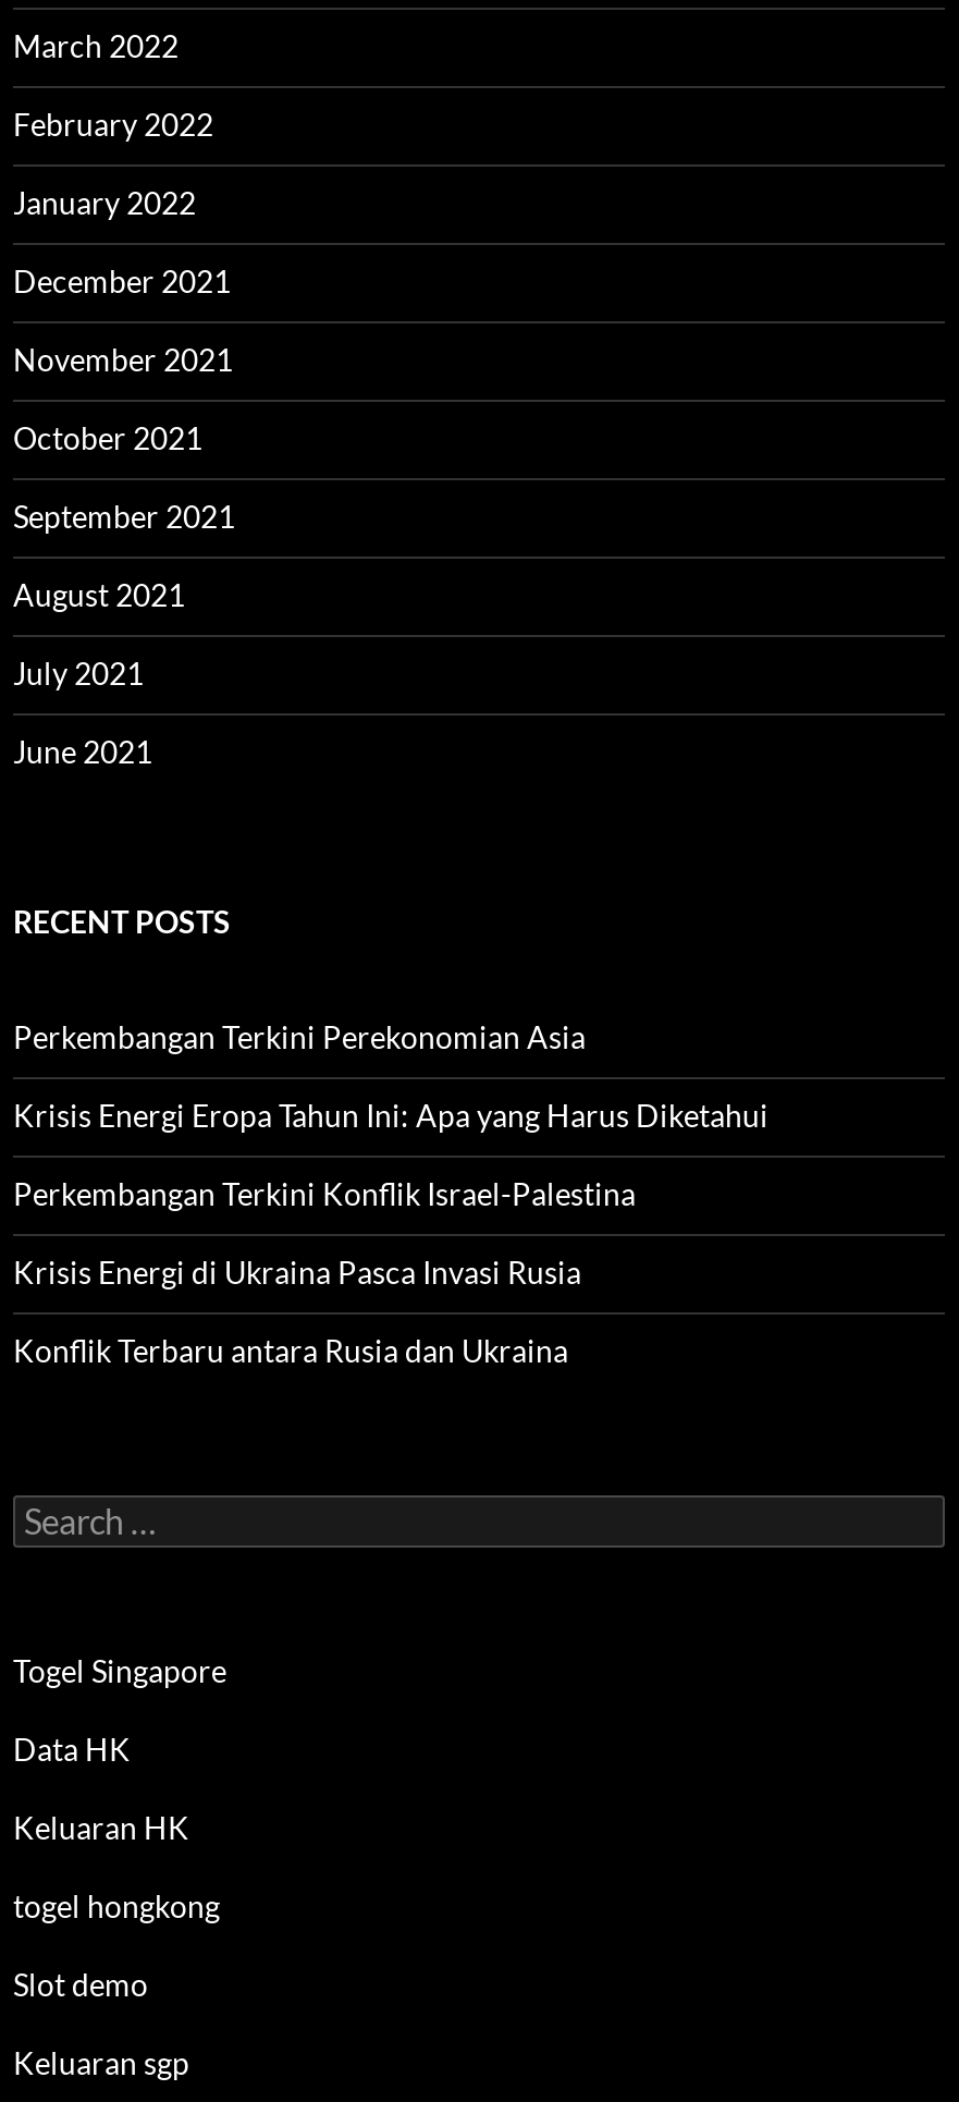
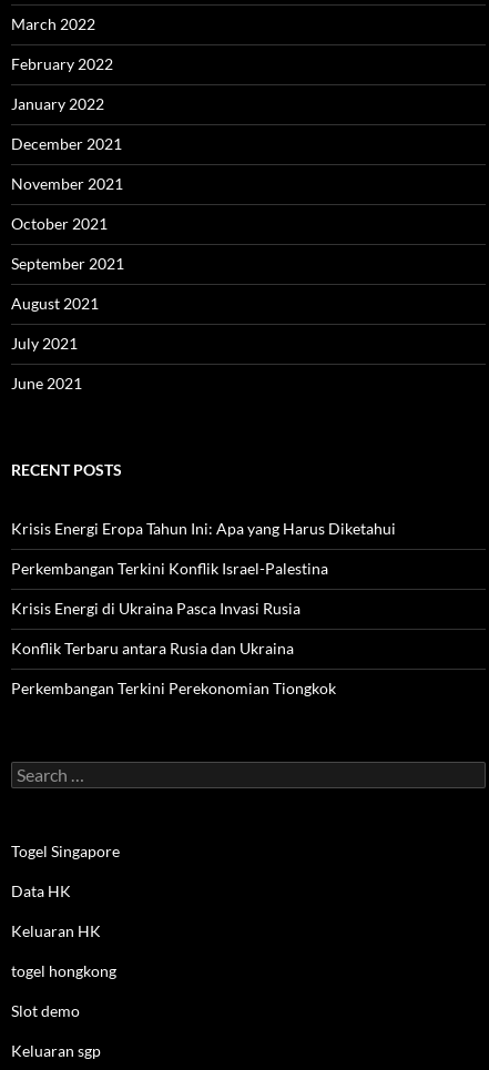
[13,1018,586,1055] Perkembangan Terkini Perekonomian Asia -> none
moved [13,1097,769,1369] -> [11,519,396,658]: Krisis Energi Eropa Tahun Ini: Apa yang Harus Diketahui | Perkembangan Terkini Konflik Israel-Palestina | Krisis Energi di Ukraina Pasca Invasi Rusia | Konflik Terbaru antara Rusia dan Ukraina
none -> [11,679,336,697] Perkembangan Terkini Perekonomian Tiongkok

